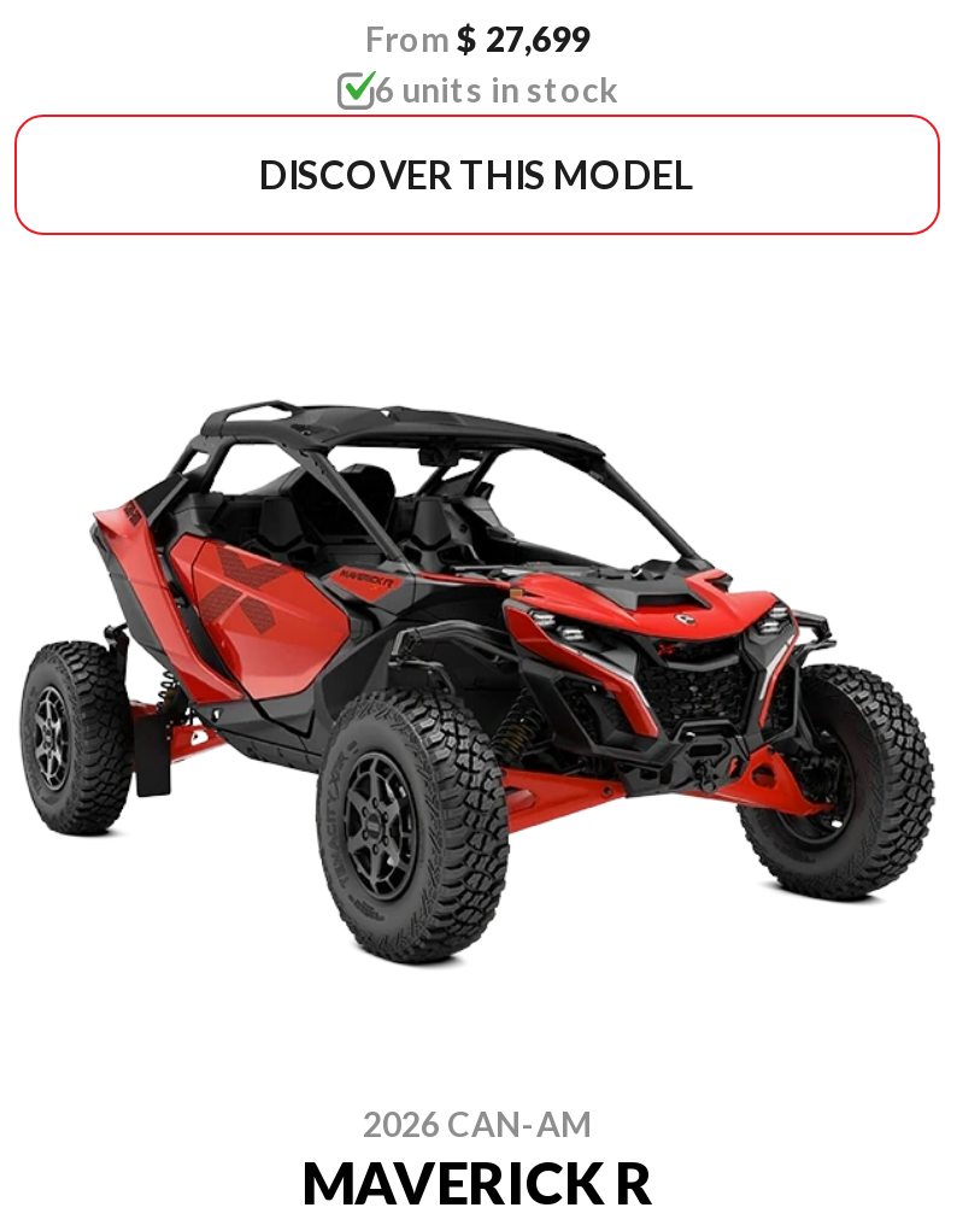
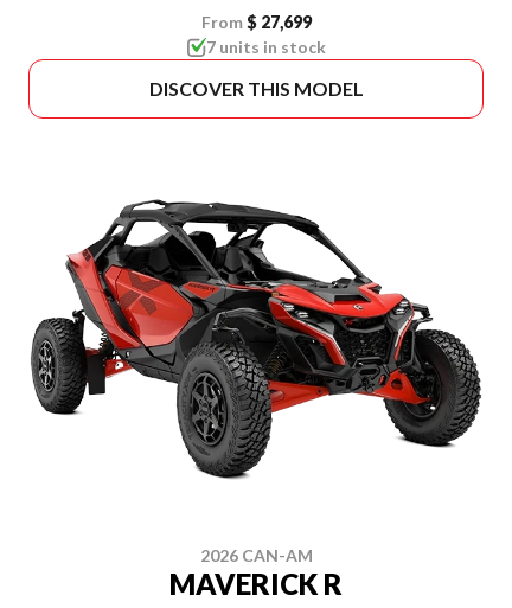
[375,68,618,109] 6 units in stock -> [206,36,325,56] 7 units in stock

